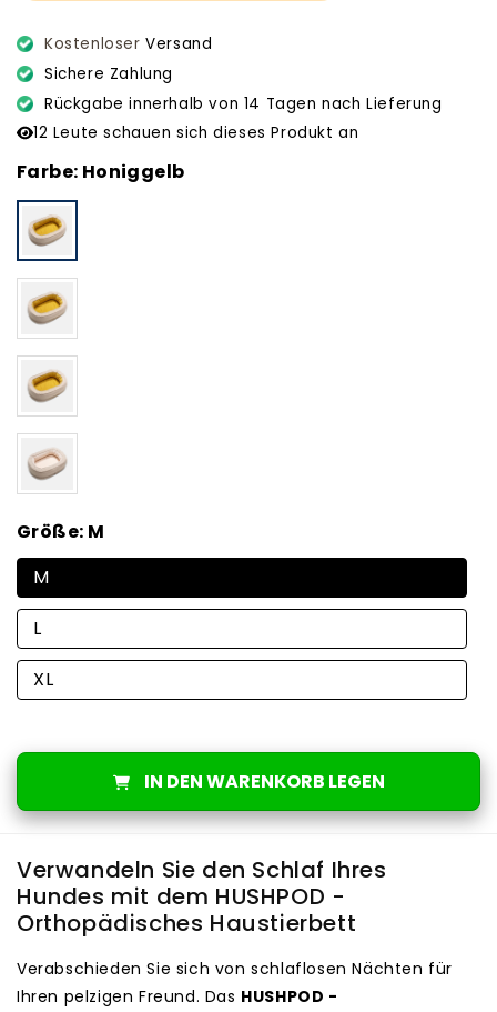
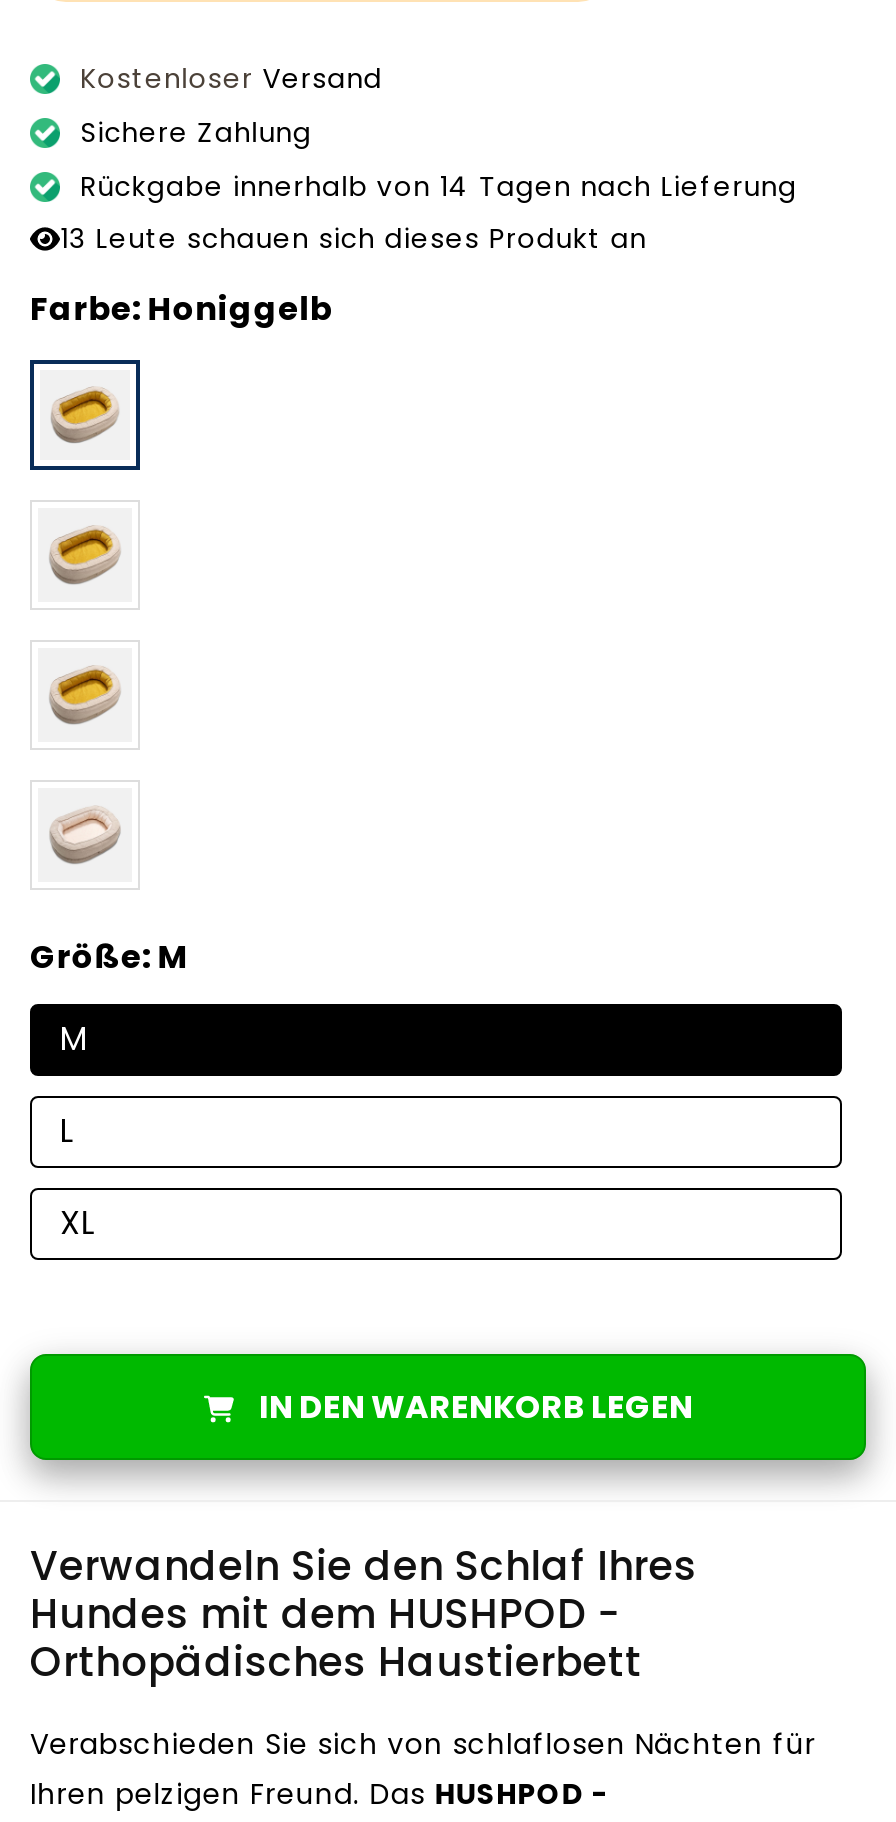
[33,122,359,144] 12 Leute schauen sich dieses Produkt an -> [60,220,647,258] 13 Leute schauen sich dieses Produkt an

